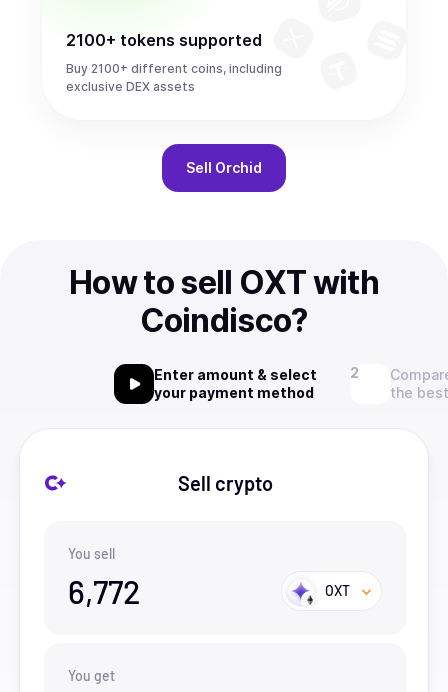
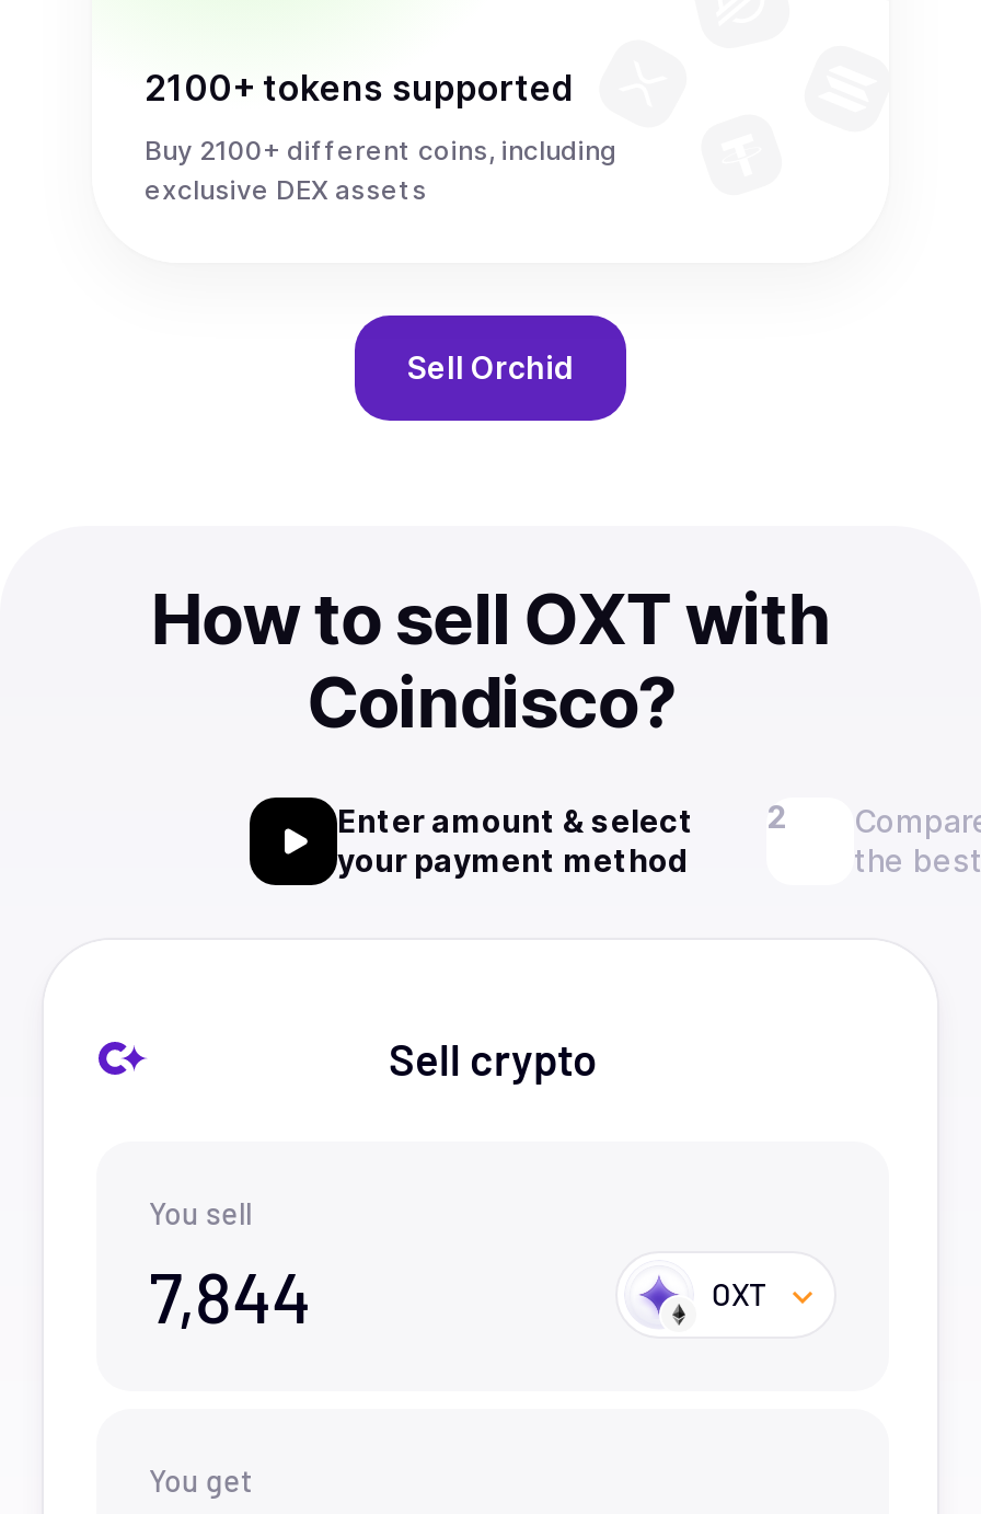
[68,572,140,610] 6,772 -> [149,1253,311,1337] 7,844

